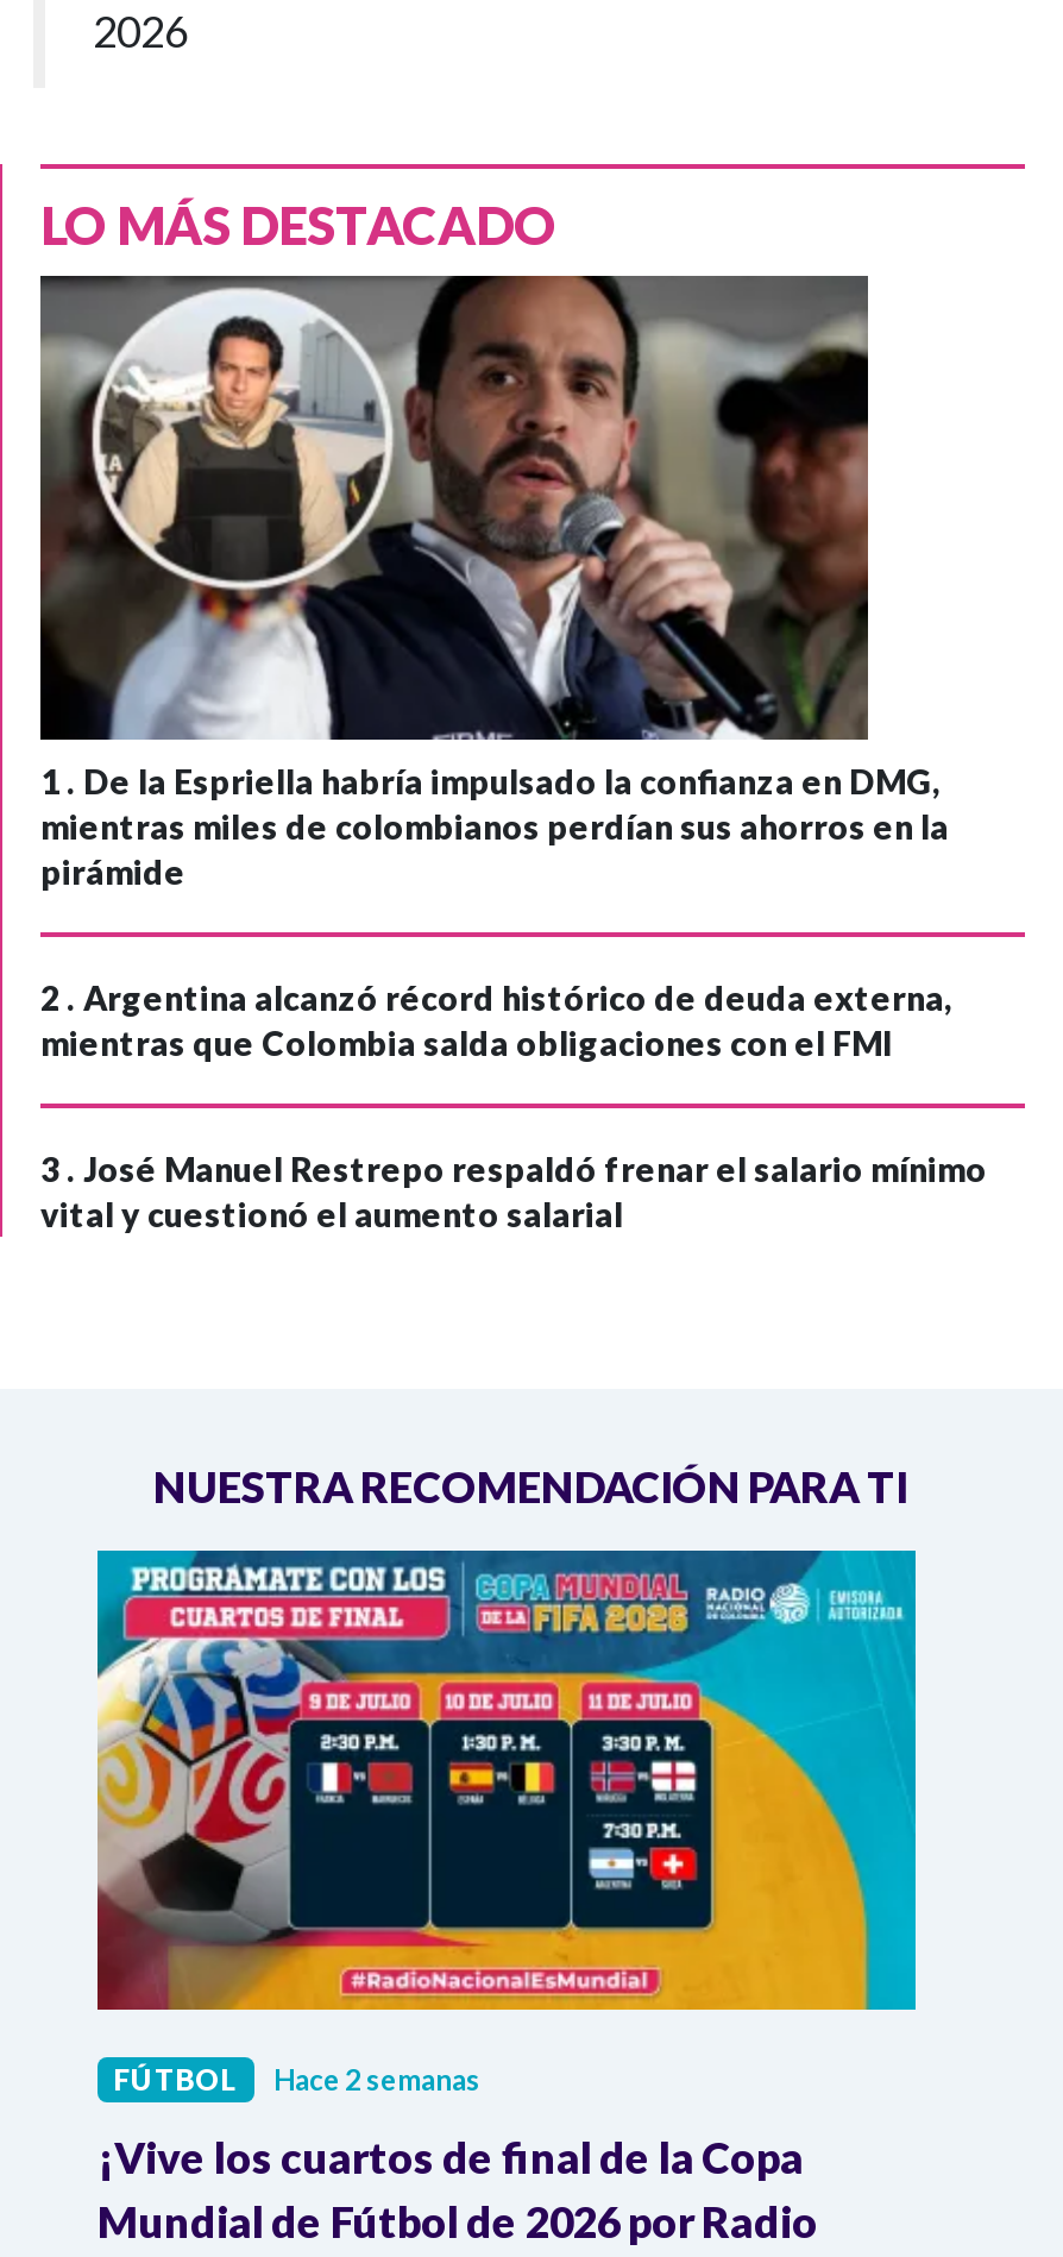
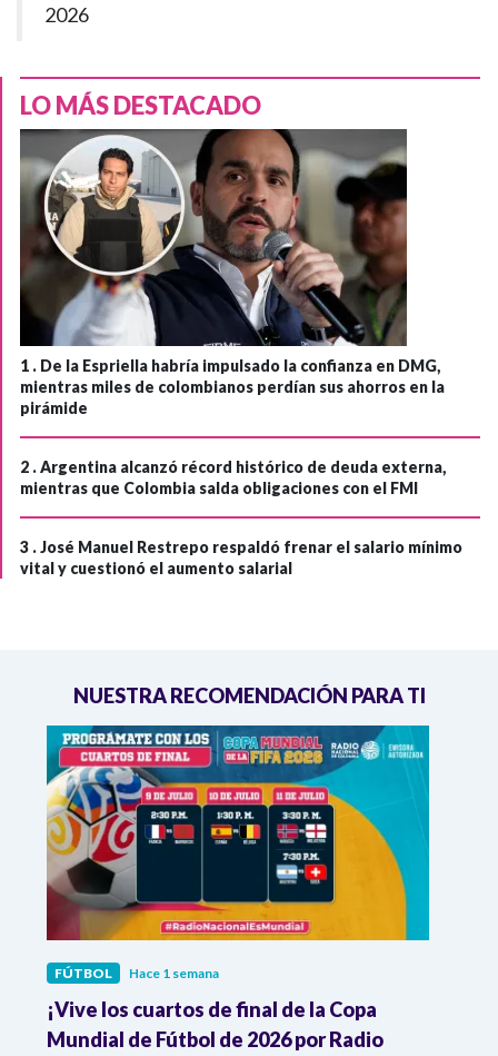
[114,2062,480,2097] FÚTBOL Hace 2 semanas -> [54,965,219,981] FÚTBOL Hace 1 semana

